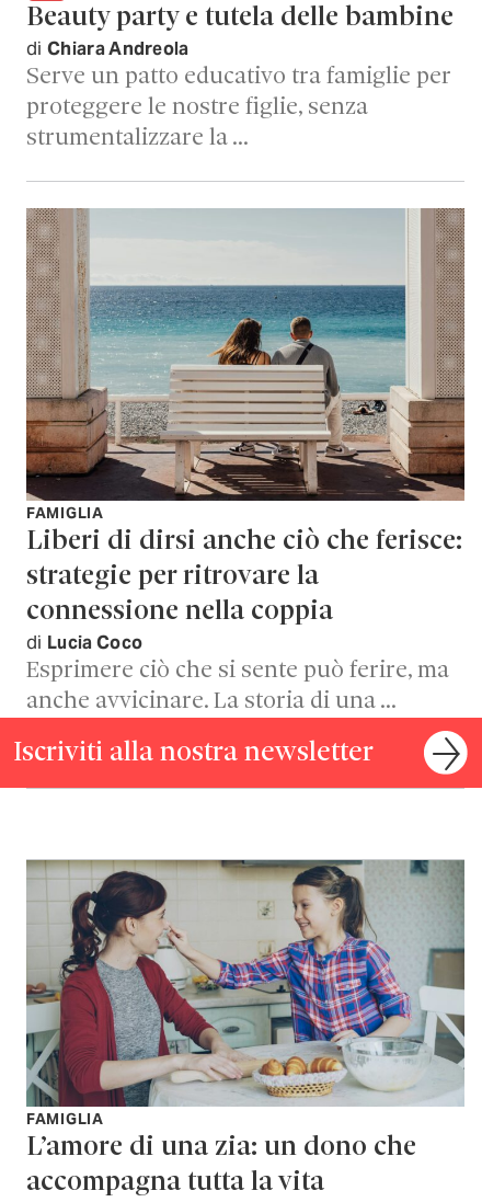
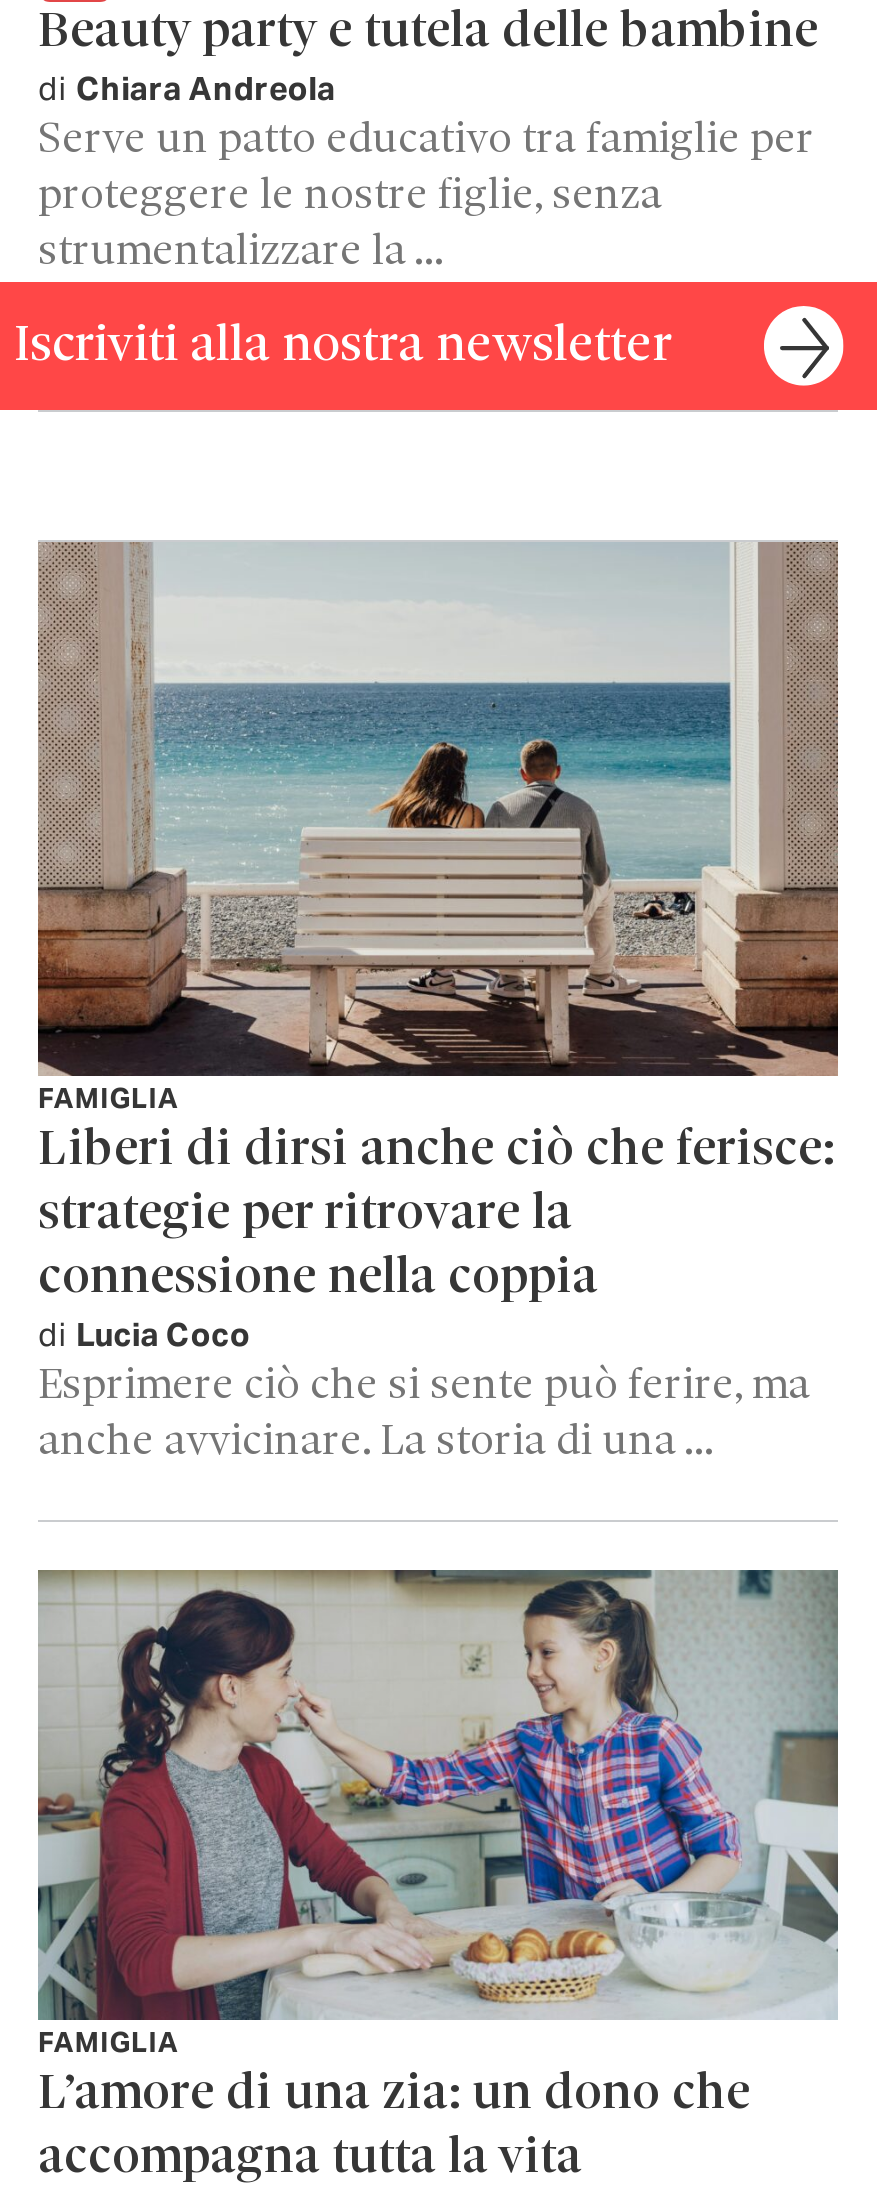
moved [25,207,466,715] -> [36,540,840,1466]: [image] | FAMIGLIA | Liberi di dirsi anche ciò che ferisce: | strategie per ritrovare la | connessione nella coppia | di Lucia Coco | Esprimere ciò che si sente può ferire, ma | anche avvicinare. La storia di una …
moved [13,738,374,768] -> [14,320,672,374]: Iscriviti alla nostra newsletter

